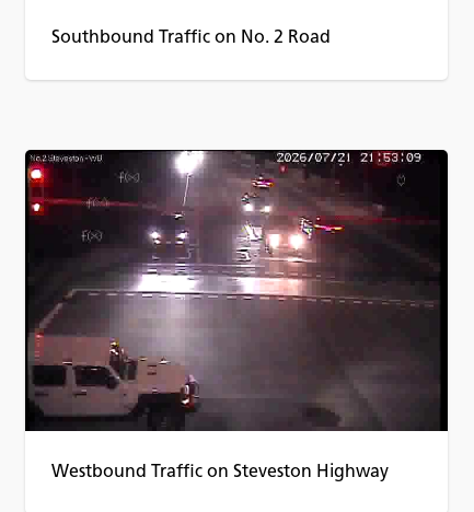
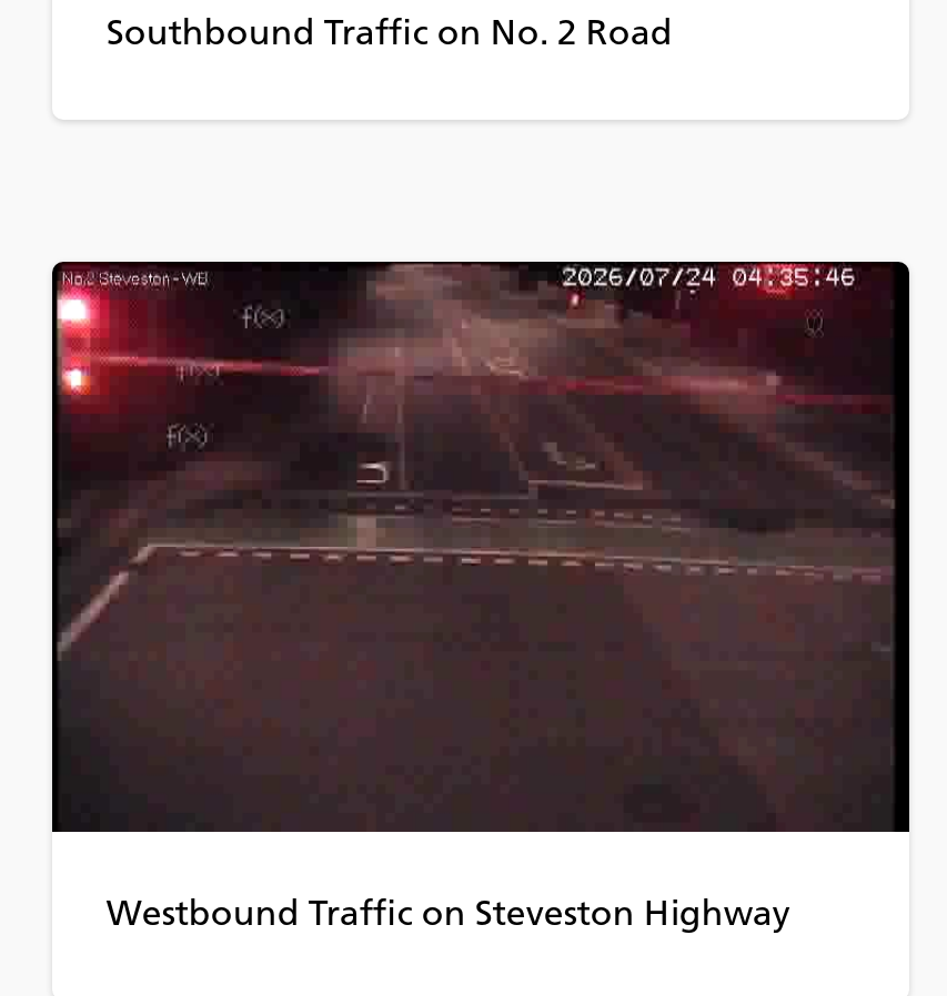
[26,150,438,429] [image] -> [57,262,894,830] [image]

